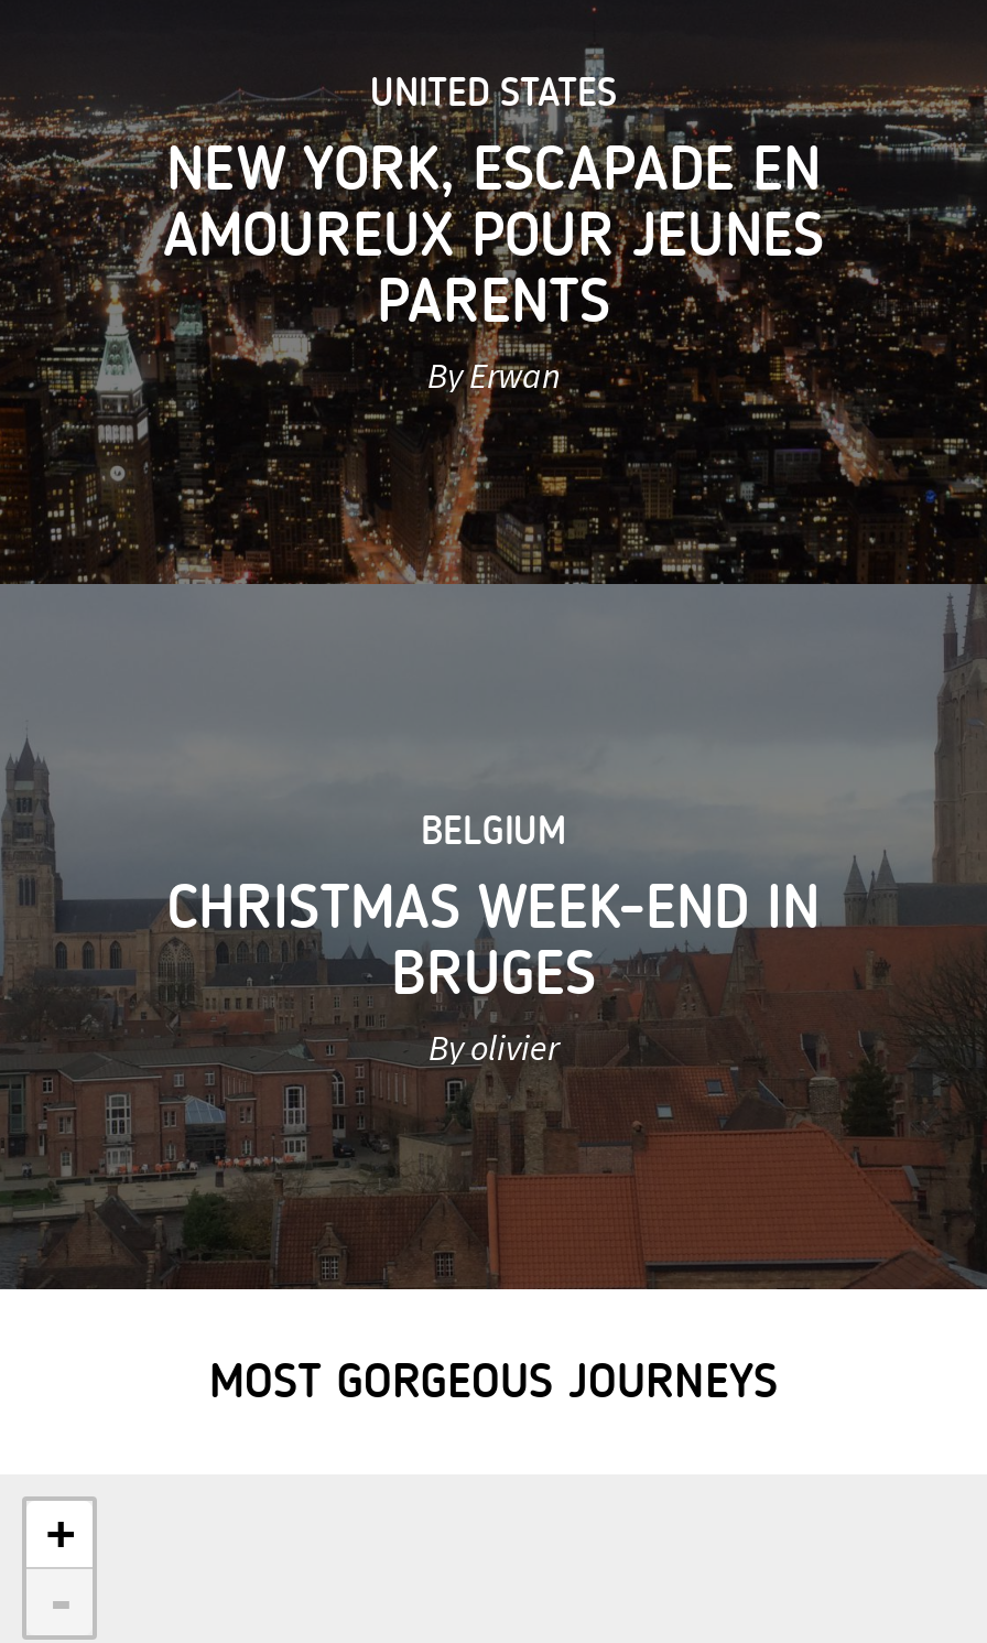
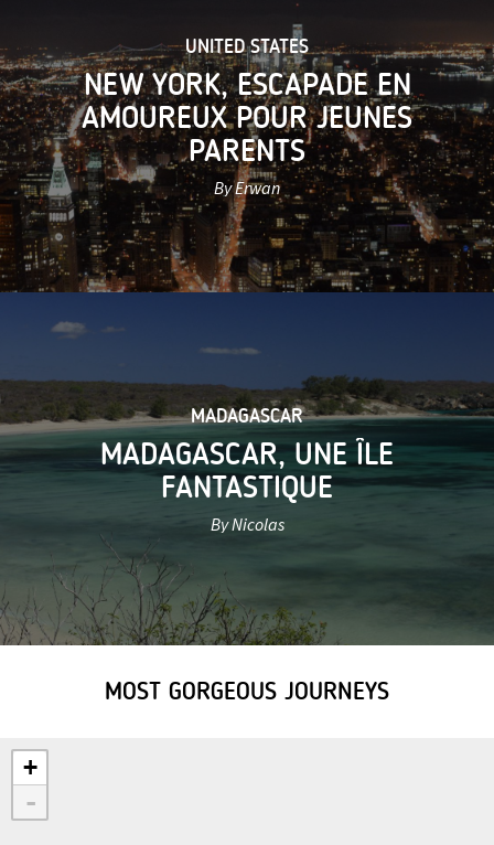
[7,584,980,1289] [image] | BELGIUM | CHRISTMAS WEEK-END IN | BRUGES | By olivier -> [3,292,491,645] [image] | MADAGASCAR | MADAGASCAR, UNE ÎLE | FANTASTIQUE | By Nicolas

